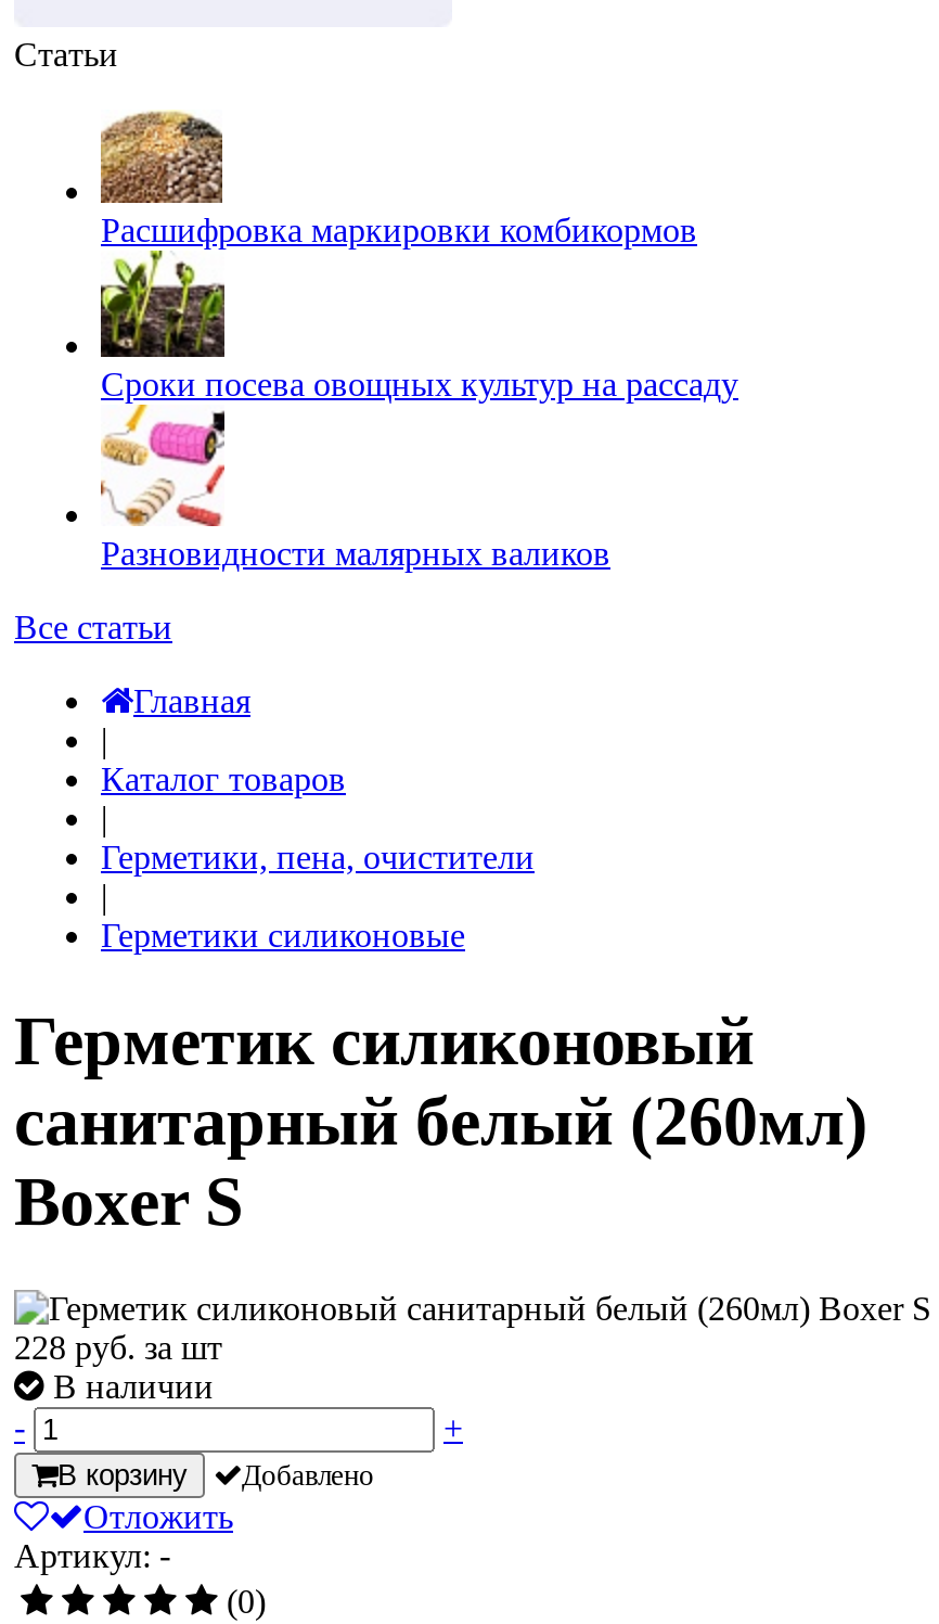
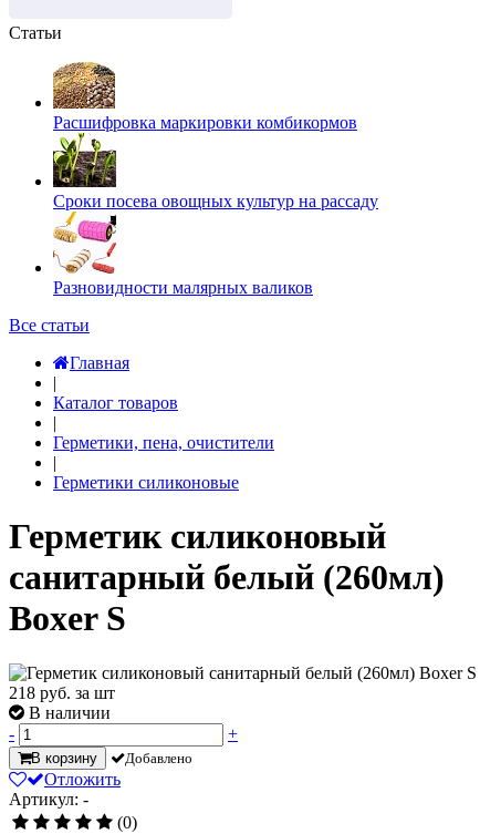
[14,1329,222,1366] 228 руб. за шт -> [9,683,115,702] 218 руб. за шт

